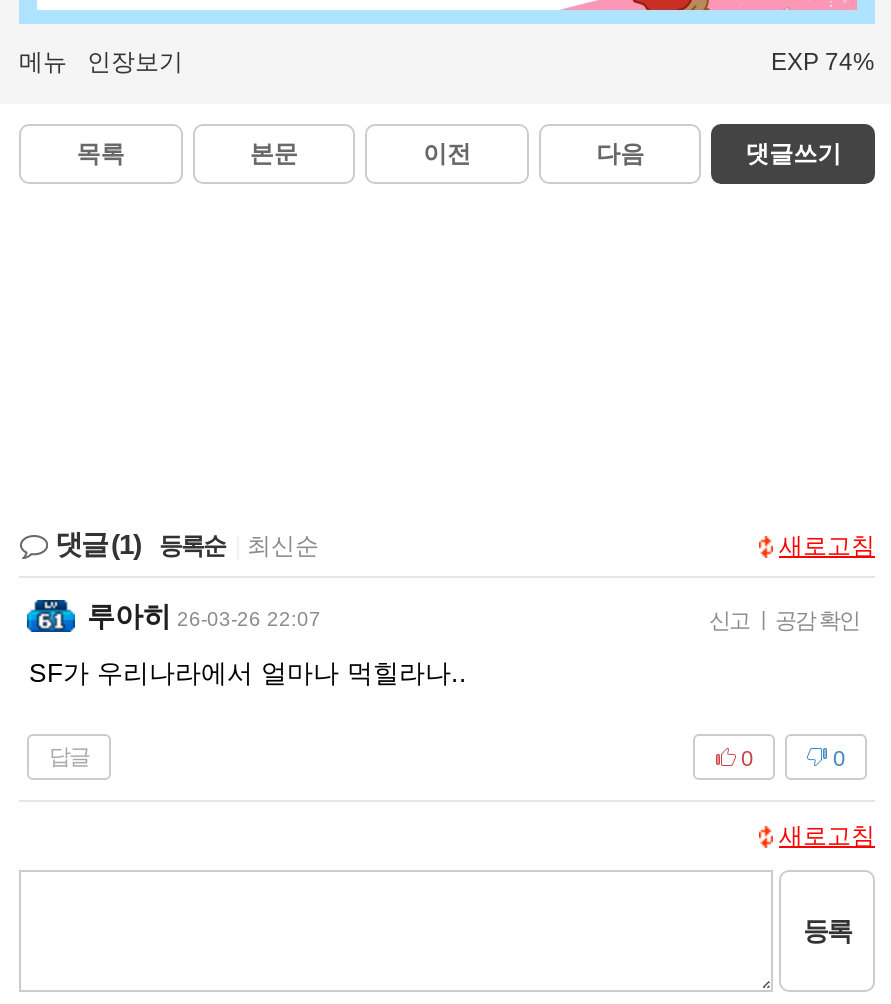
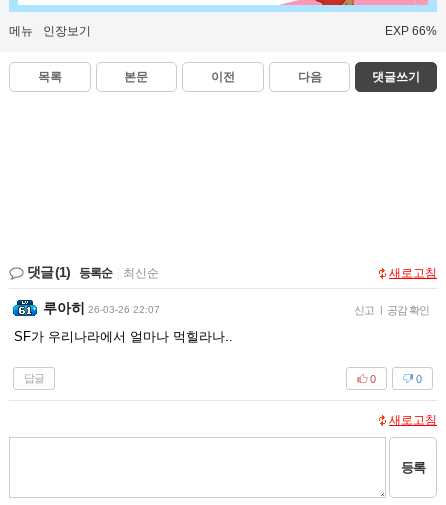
[771,49,875,77] EXP 74% -> [385,24,437,38] EXP 66%

